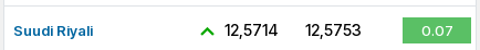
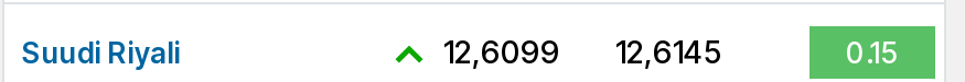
[224,21,277,39] 12,5714 -> [443,33,560,70] 12,6099
[305,21,362,39] 12,5753 -> [615,33,721,70] 12,6145
[421,22,453,39] 0.07 -> [846,35,899,70] 0.15

